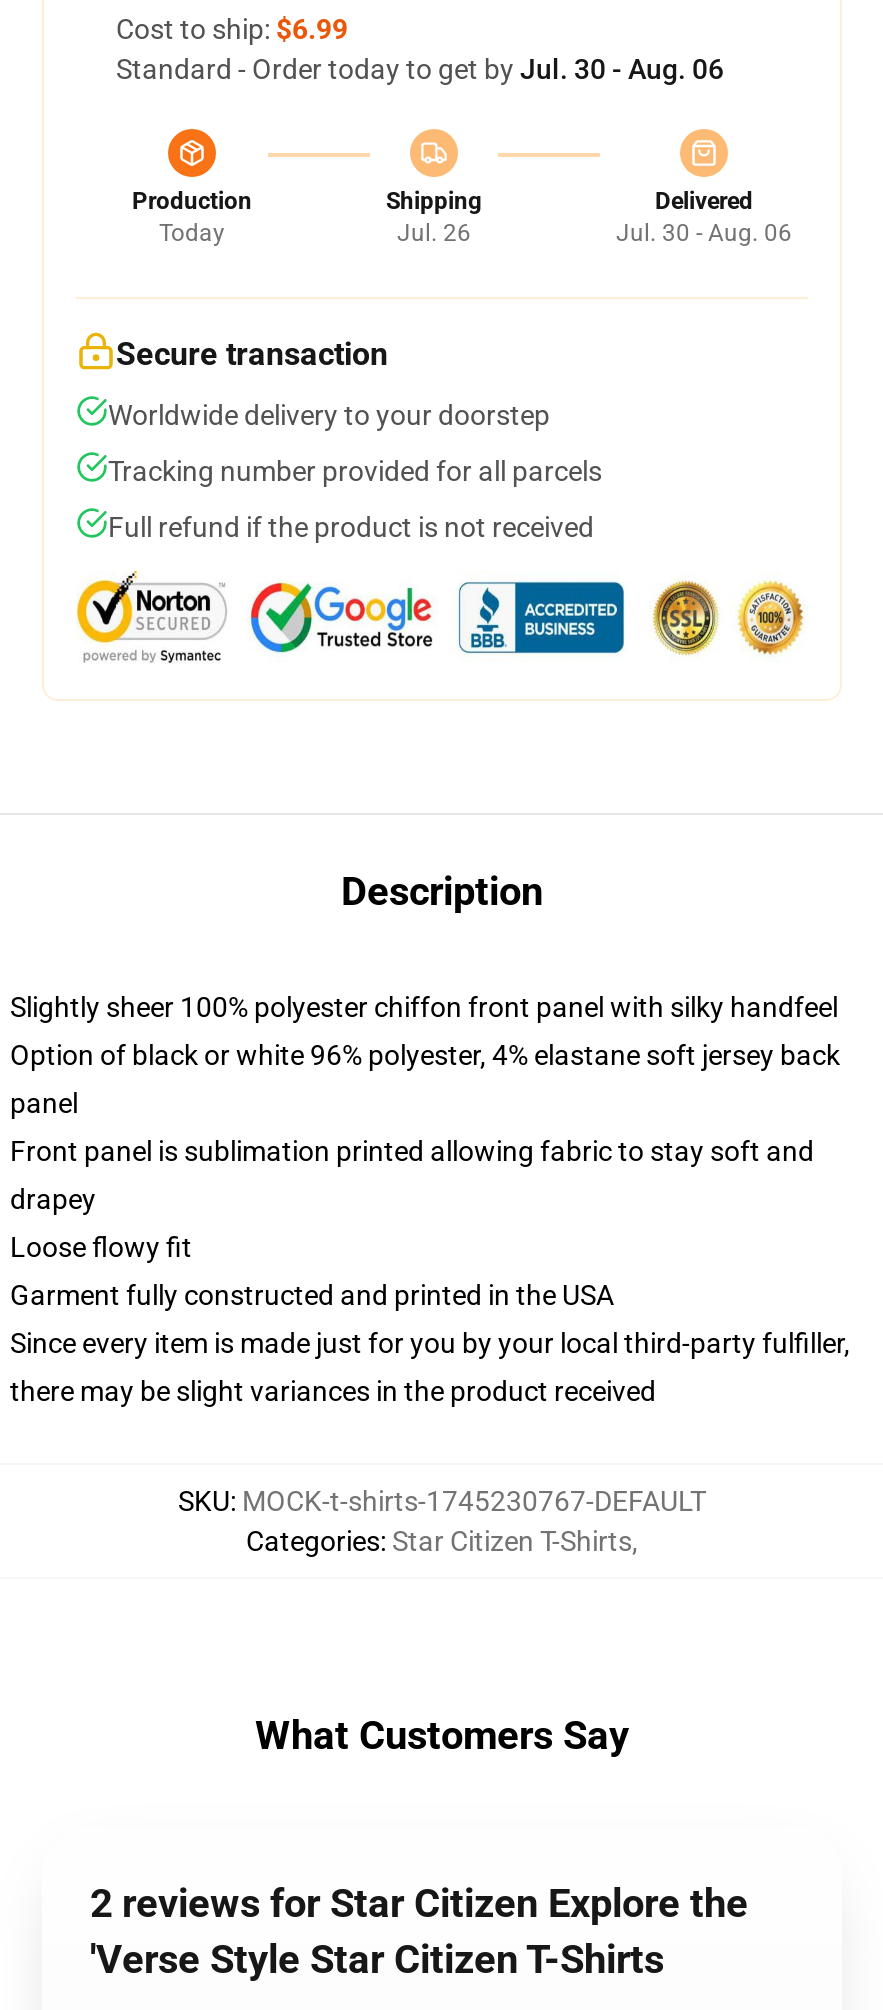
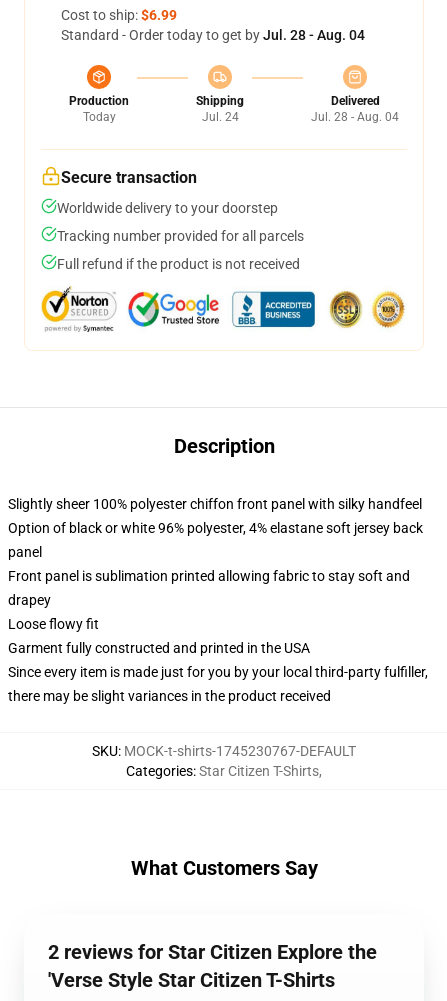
[116,53,724,85] Standard - Order today to get by Jul. 30 - Aug. 06 -> [61,27,365,43] Standard - Order today to get by Jul. 28 - Aug. 04
[397,219,471,247] Jul. 26 -> [201,110,238,124] Jul. 24
[616,219,792,247] Jul. 30 - Aug. 06 -> [311,110,399,124] Jul. 28 - Aug. 04

